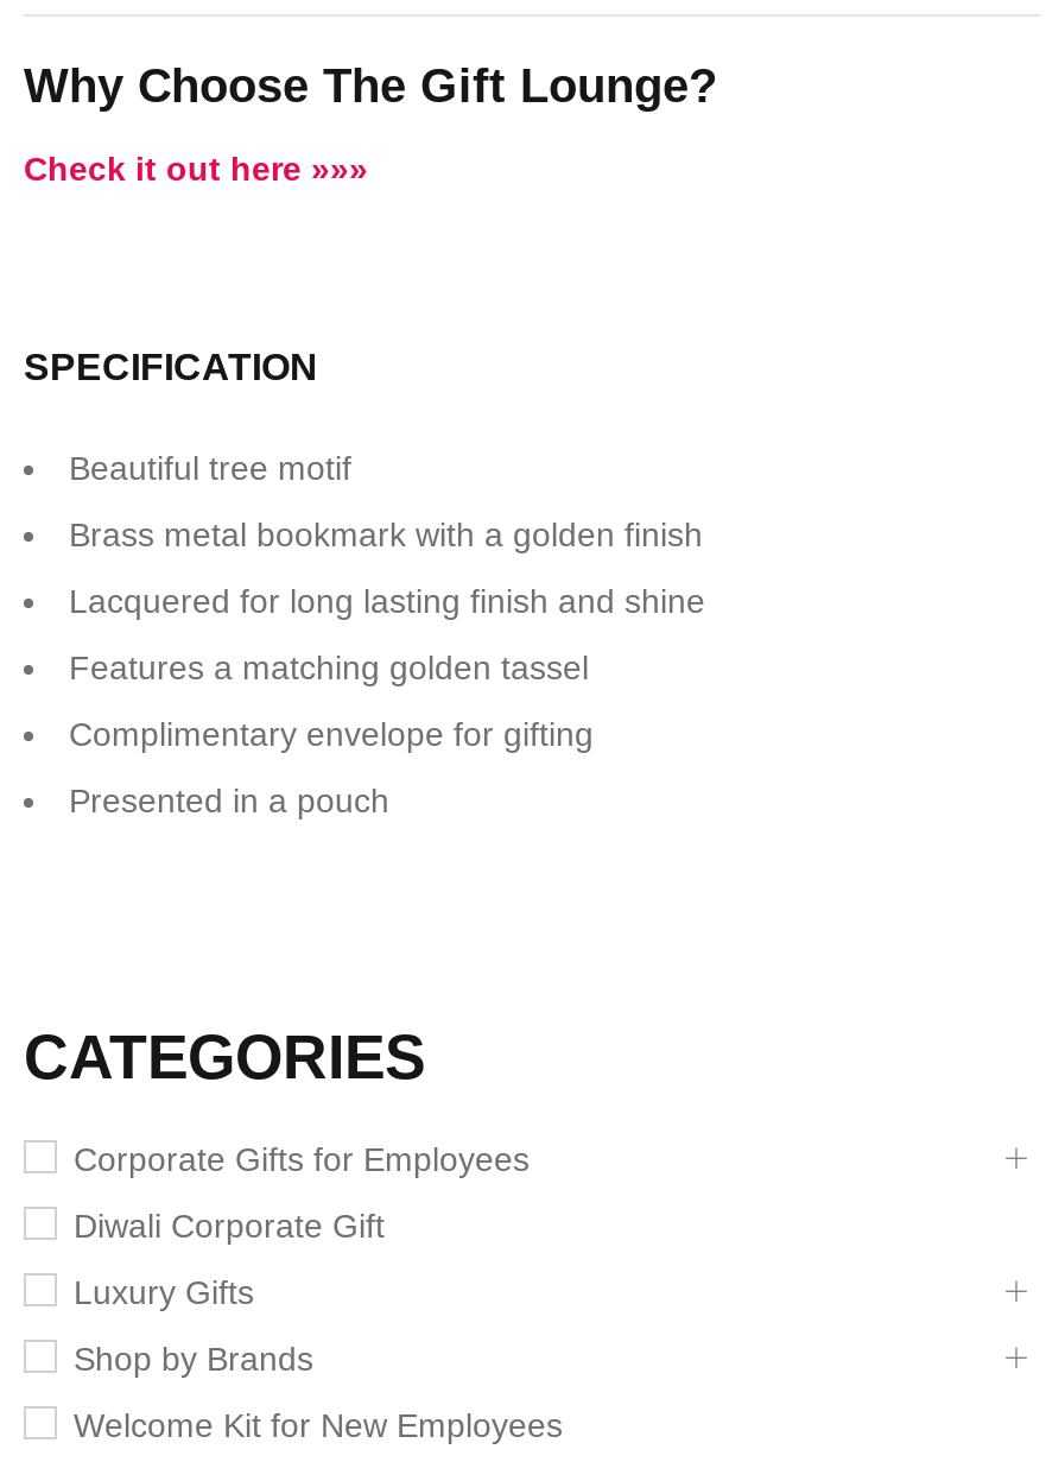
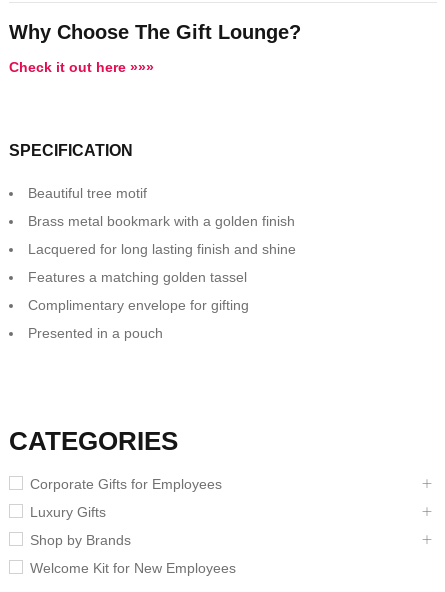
[74,1206,385,1244] Diwali Corporate Gift -> none

